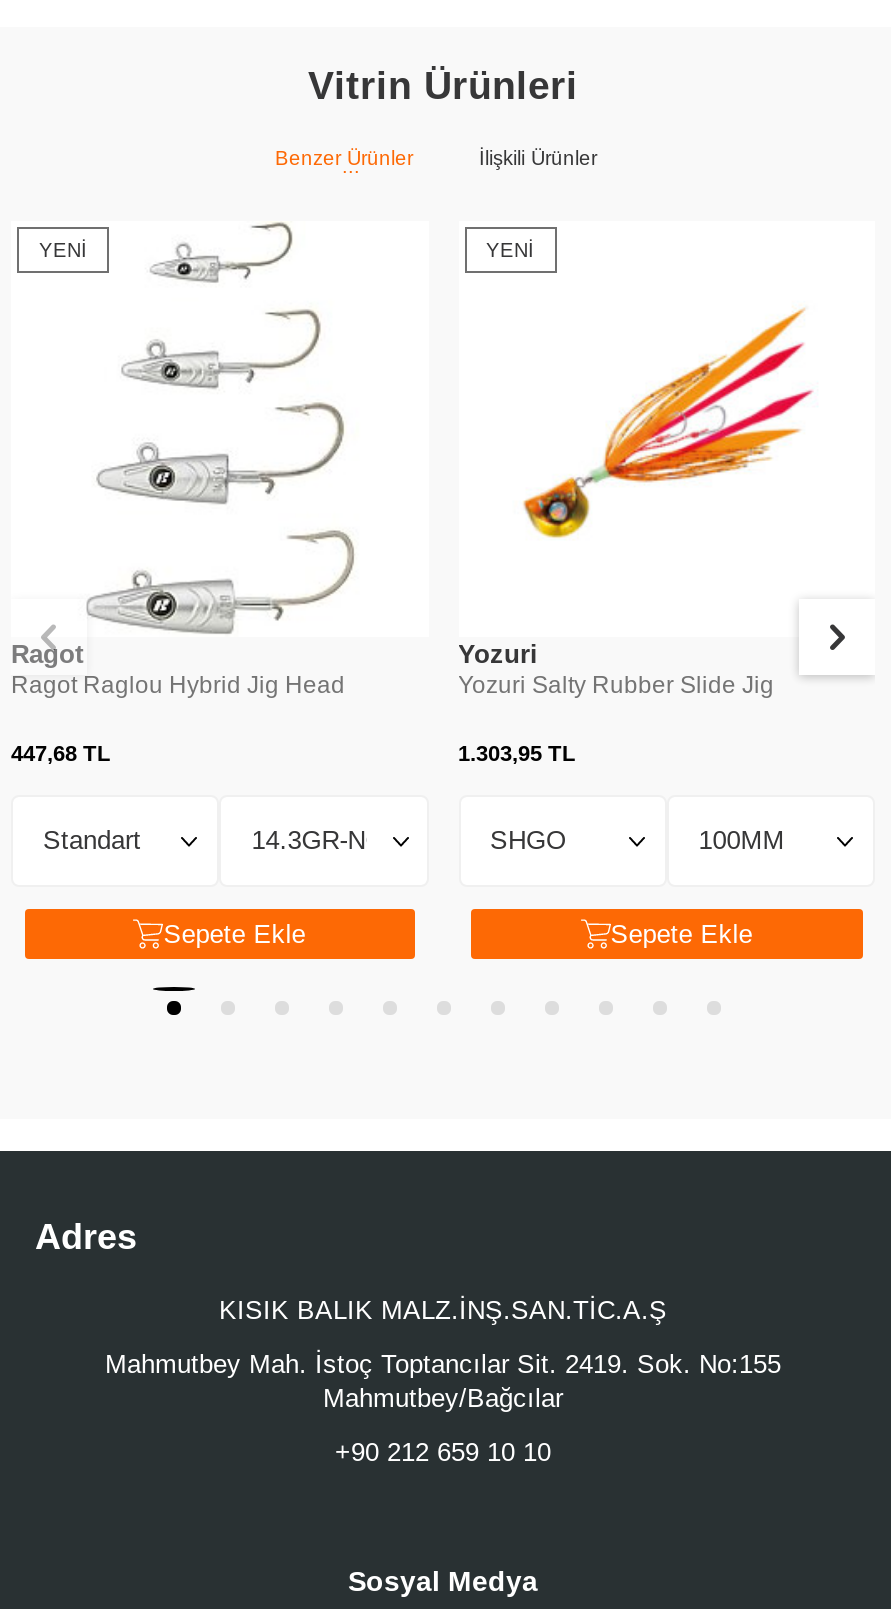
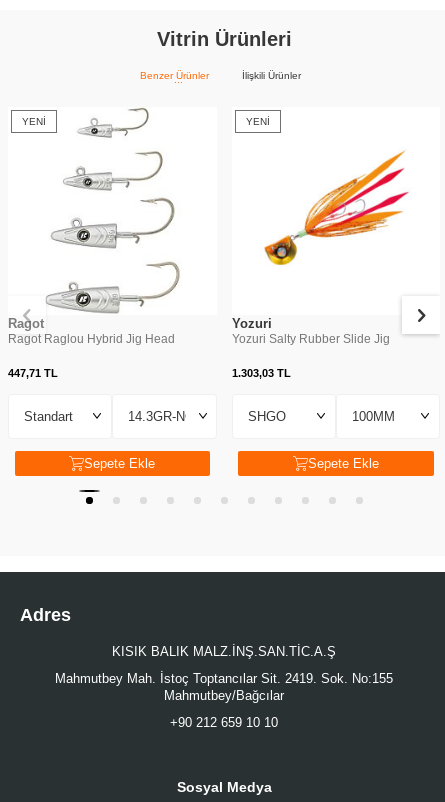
[11,740,111,764] 447,68 TL -> [8,366,58,378] 447,71 TL
[458,740,576,764] 1.303,95 TL -> [231,366,290,378] 1.303,03 TL

